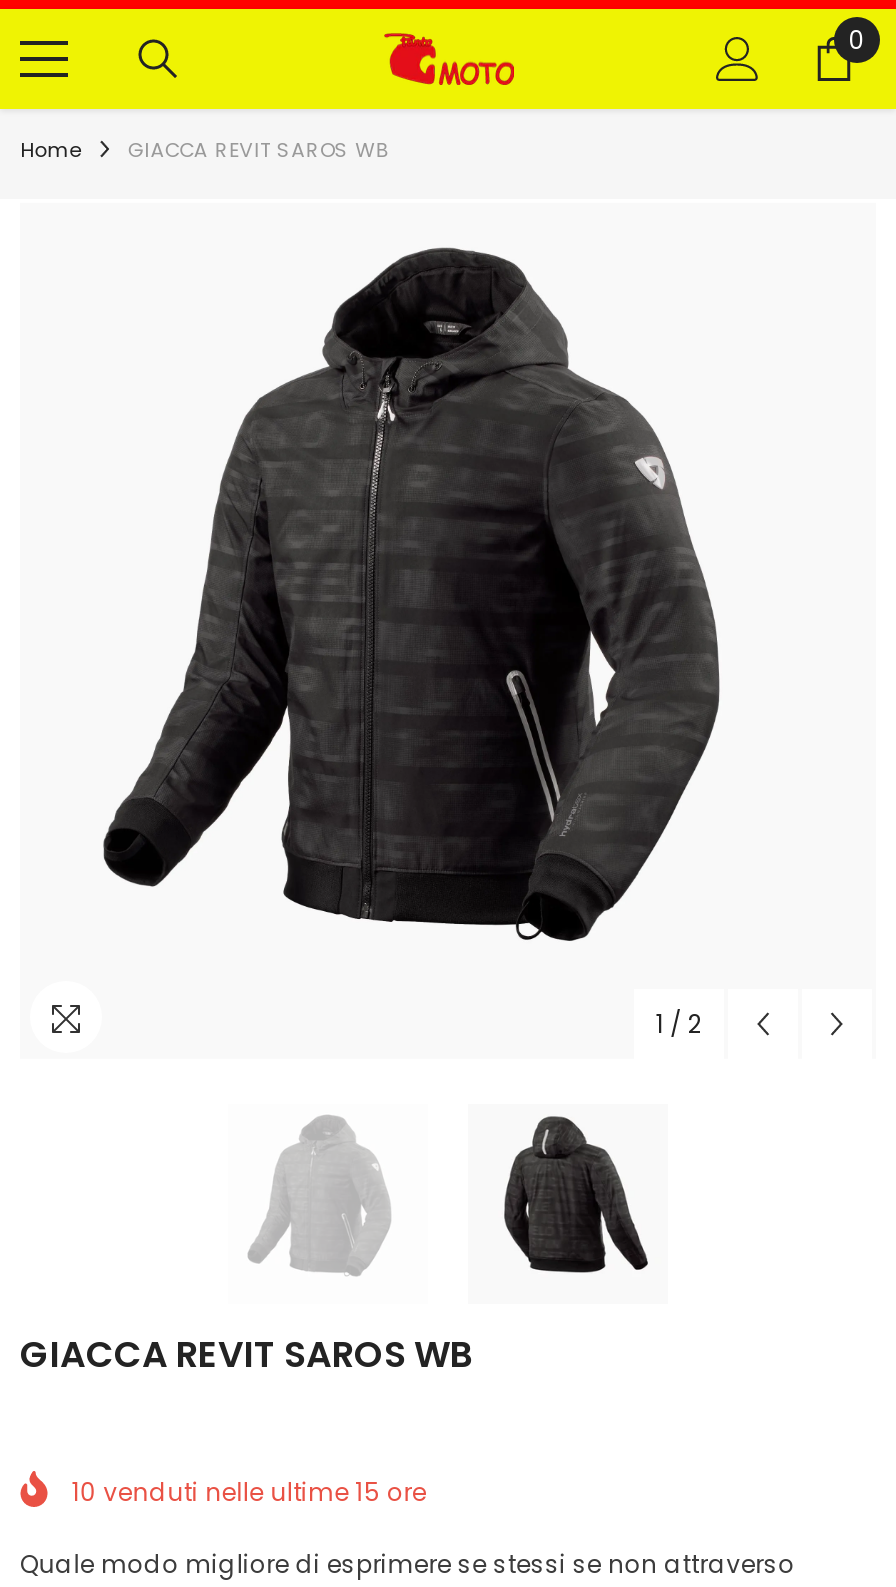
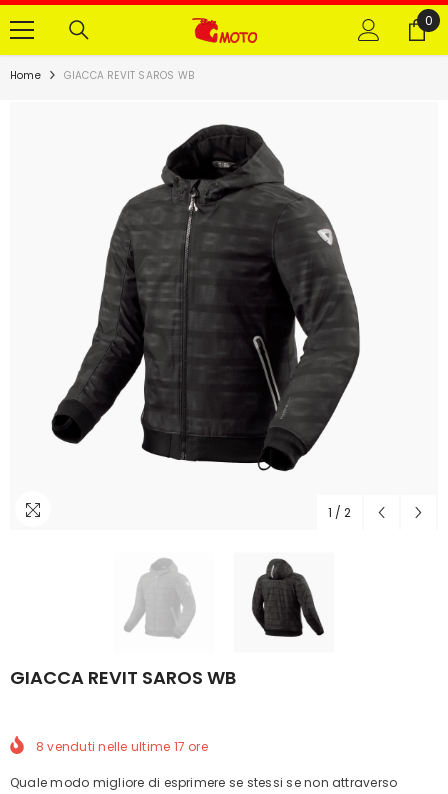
[72,1475,426,1509] 10 venduti nelle ultime 15 ore -> [36,738,208,755] 8 venduti nelle ultime 17 ore

